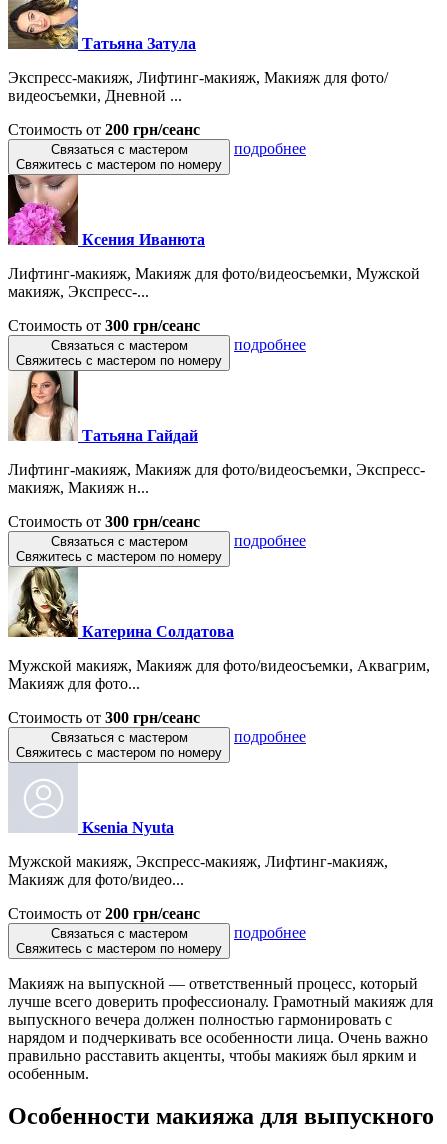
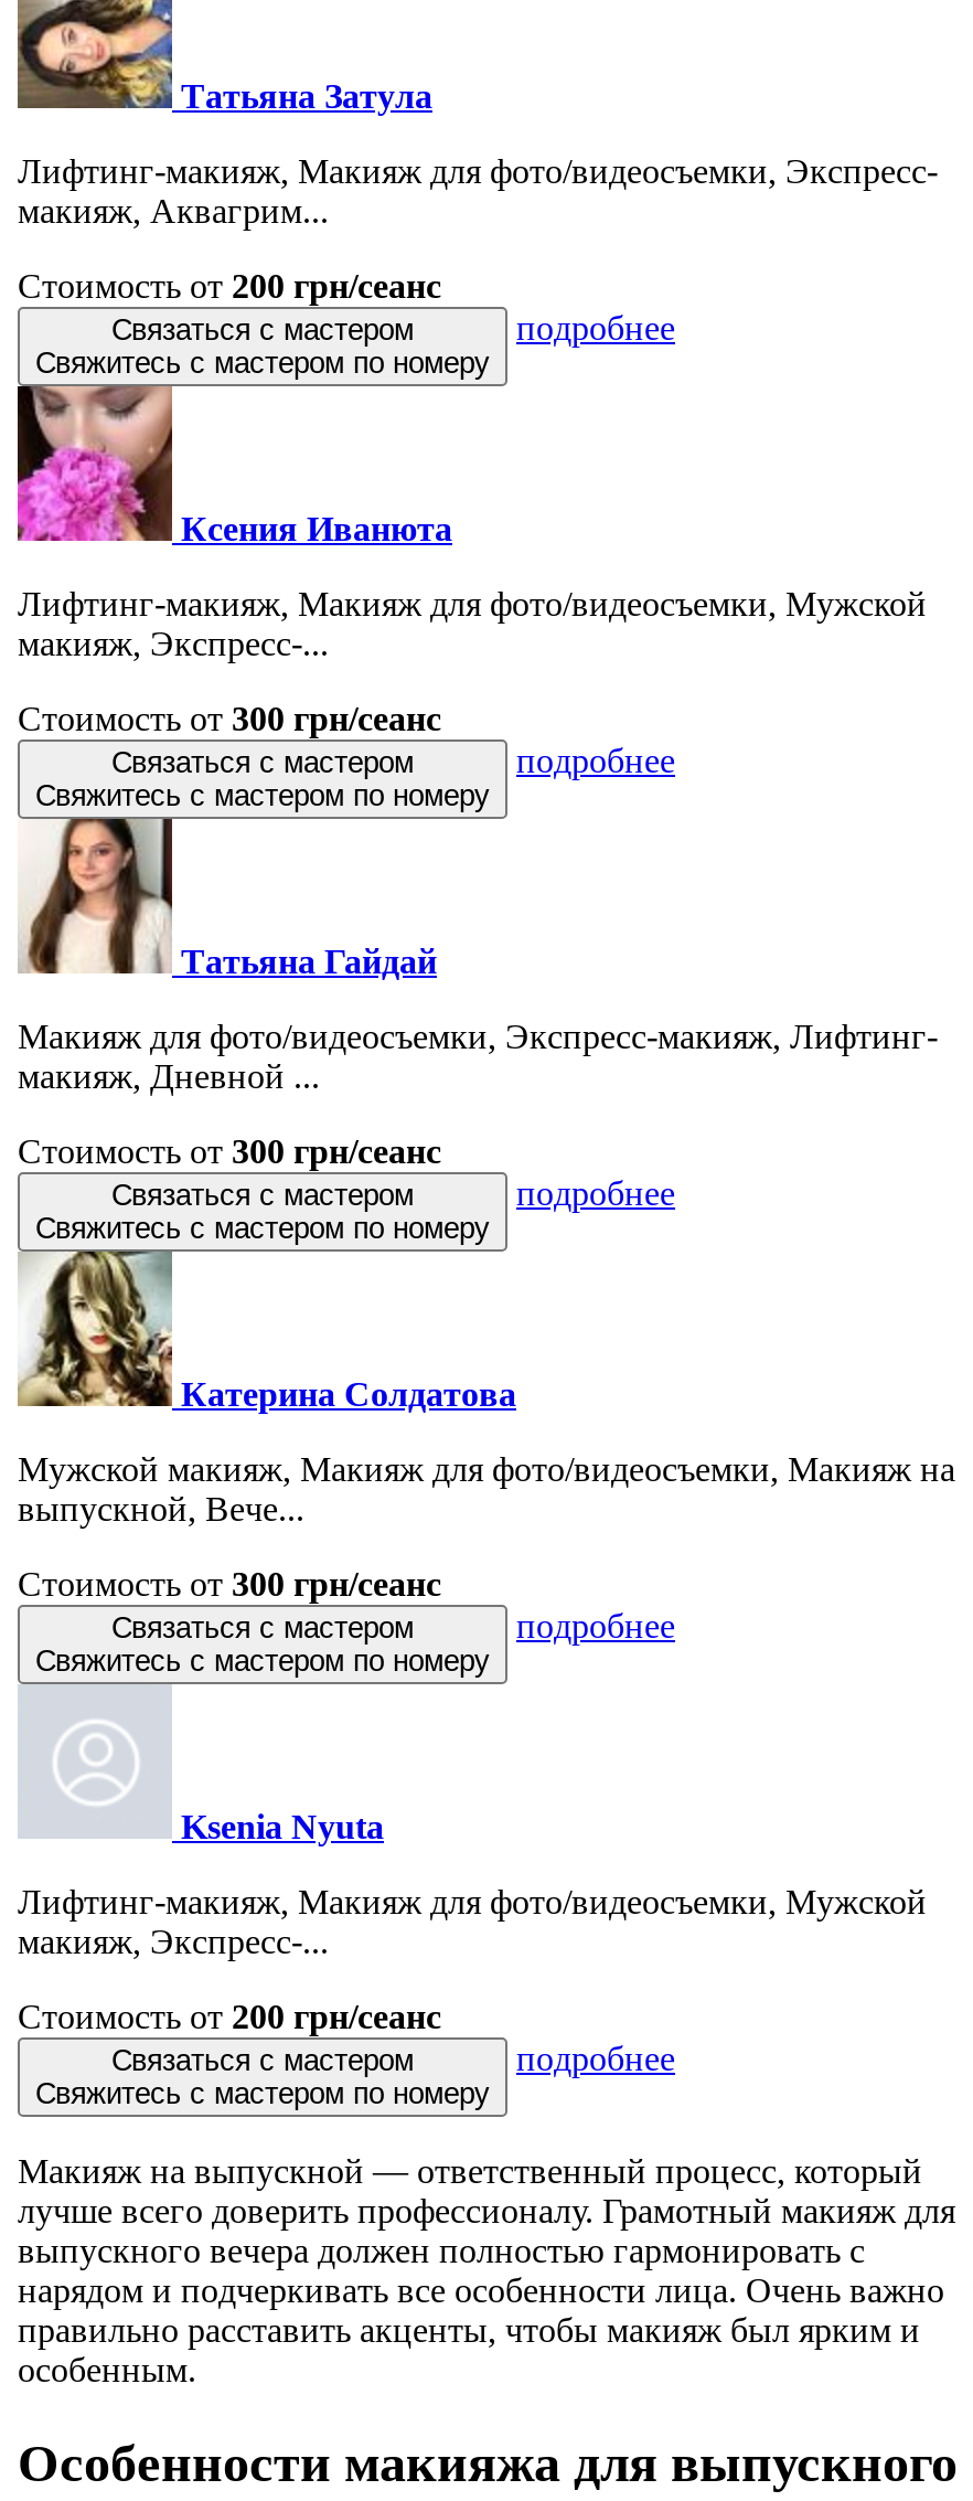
[8,69,388,104] Экспресс-макияж, Лифтинг-макияж, Макияж для фото/ | видеосъемки, Дневной ... -> [18,192,329,229] макияж, Аквагрим...
moved [8,461,425,478] -> [18,152,938,190]: Лифтинг-макияж, Макияж для фото/видеосъемки, Экспресс-
[8,479,149,496] макияж, Макияж н... -> [18,1017,938,1095] Макияж для фото/видеосъемки, Экспресс-макияж, Лифтинг- | макияж, Дневной ...
[8,657,430,692] Мужской макияж, Макияж для фото/видеосъемки, Аквагрим, | Макияж для фото... -> [18,1450,955,1527] Мужской макияж, Макияж для фото/видеосъемки, Макияж на | выпускной, Вече...
[8,853,388,888] Мужской макияж, Экспресс-макияж, Лифтинг-макияж, | Макияж для фото/видео... -> [18,1883,927,1960] Лифтинг-макияж, Макияж для фото/видеосъемки, Мужской | макияж, Экспресс-...

